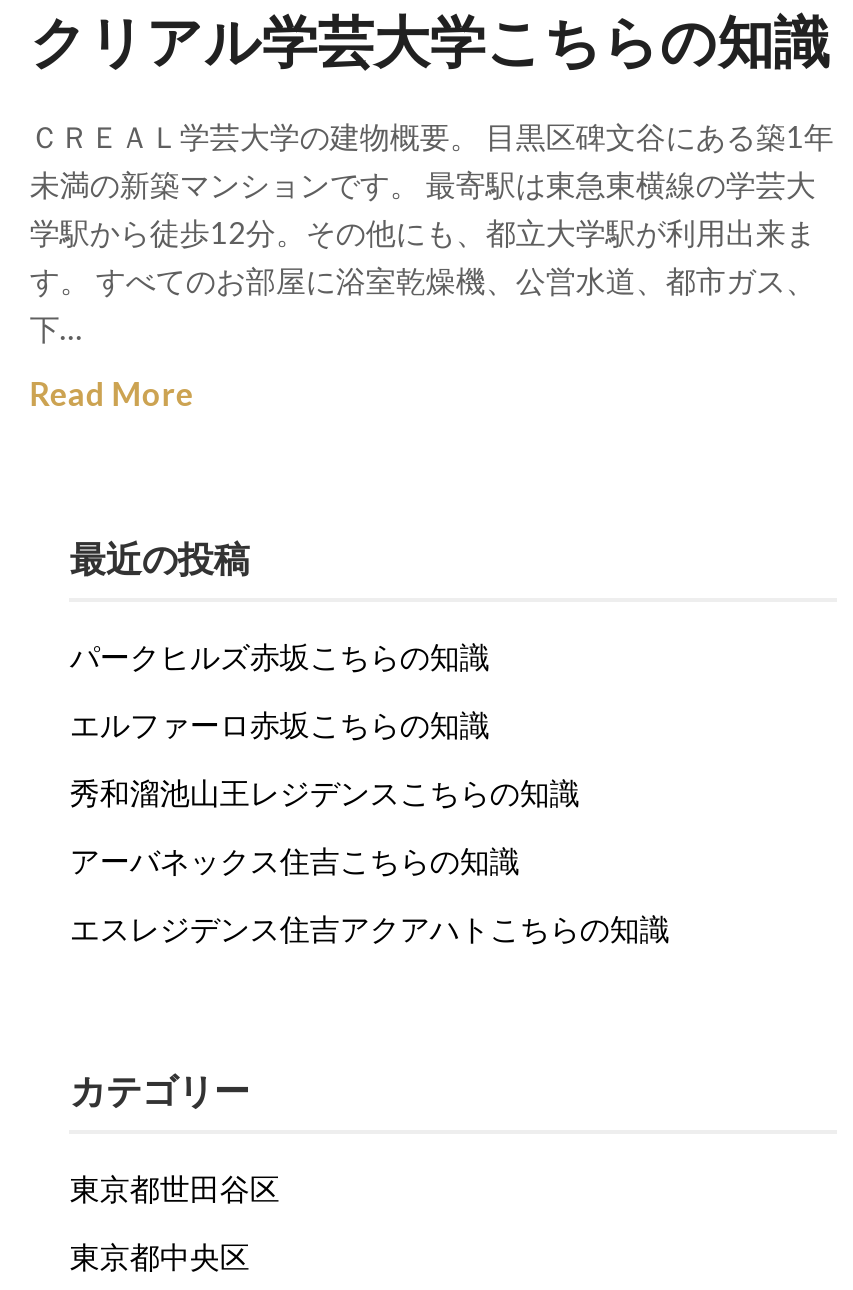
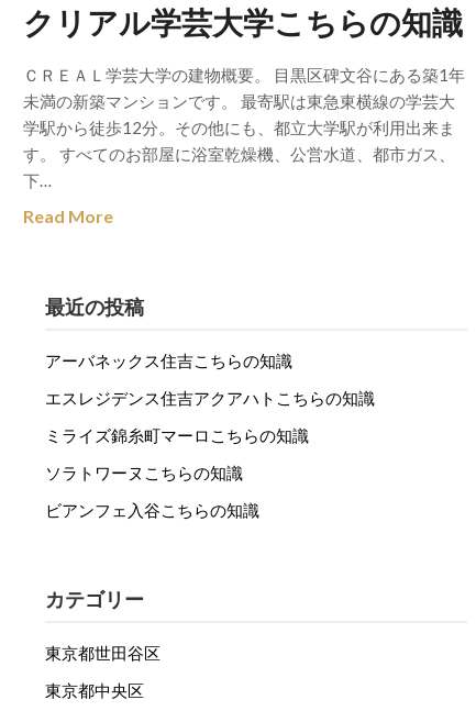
[70,638,580,810] パークヒルズ赤坂こちらの知識 | エルファーロ赤坂こちらの知識 | 秀和溜池山王レジデンスこちらの知識 -> none
moved [70,842,670,946] -> [46,351,375,408]: アーバネックス住吉こちらの知識 | エスレジデンス住吉アクアハトこちらの知識
none -> [46,425,309,520] ミライズ錦糸町マーロこちらの知識 | ソラトワーヌこちらの知識 | ビアンフェ入谷こちらの知識

